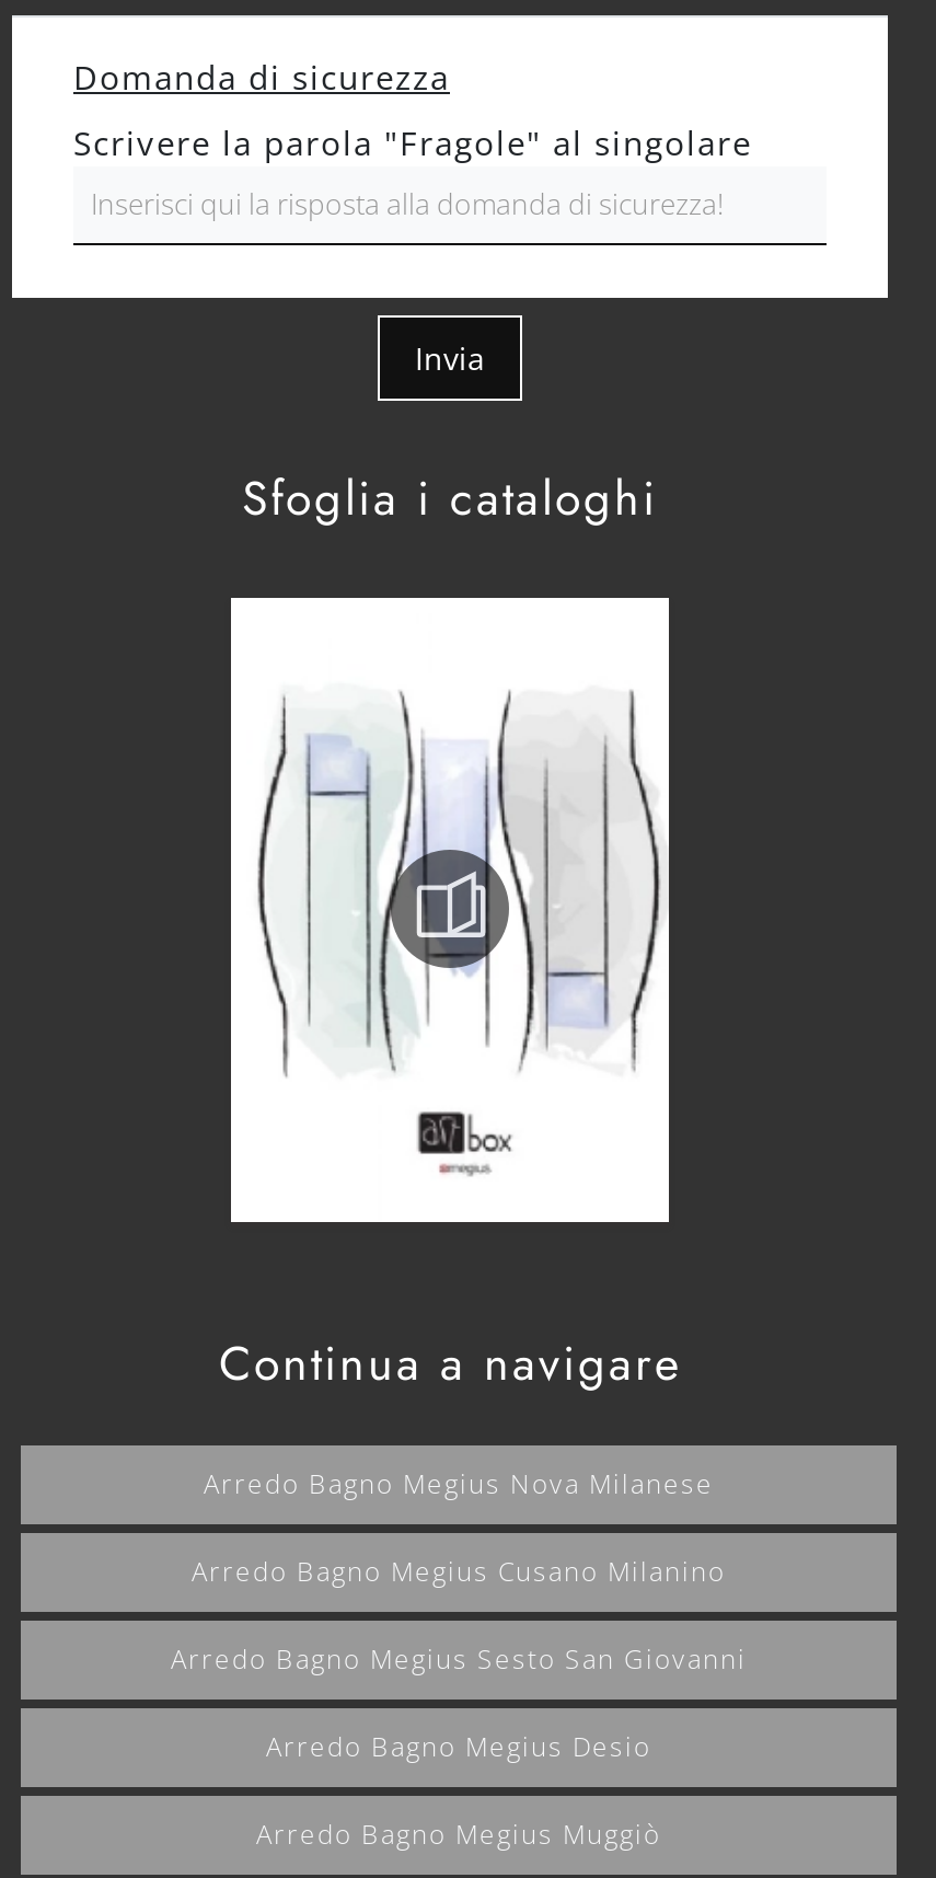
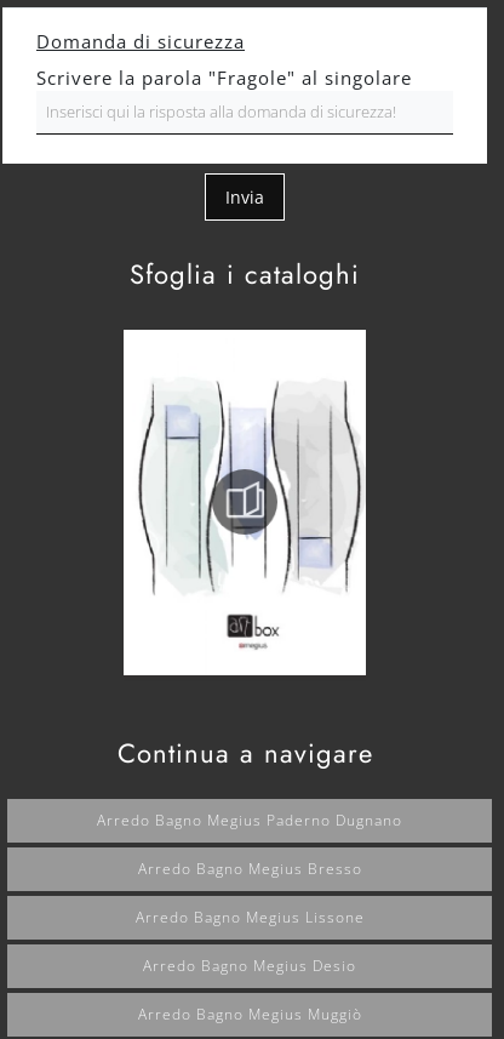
[204,1466,714,1503] Arredo Bagno Megius Nova Milanese -> [97,810,402,831] Arredo Bagno Megius Paderno Dugnano
[192,1554,726,1591] Arredo Bagno Megius Cusano Milanino -> [138,859,362,879] Arredo Bagno Megius Bresso
[171,1641,747,1678] Arredo Bagno Megius Sesto San Giovanni -> [135,907,364,928] Arredo Bagno Megius Lissone

